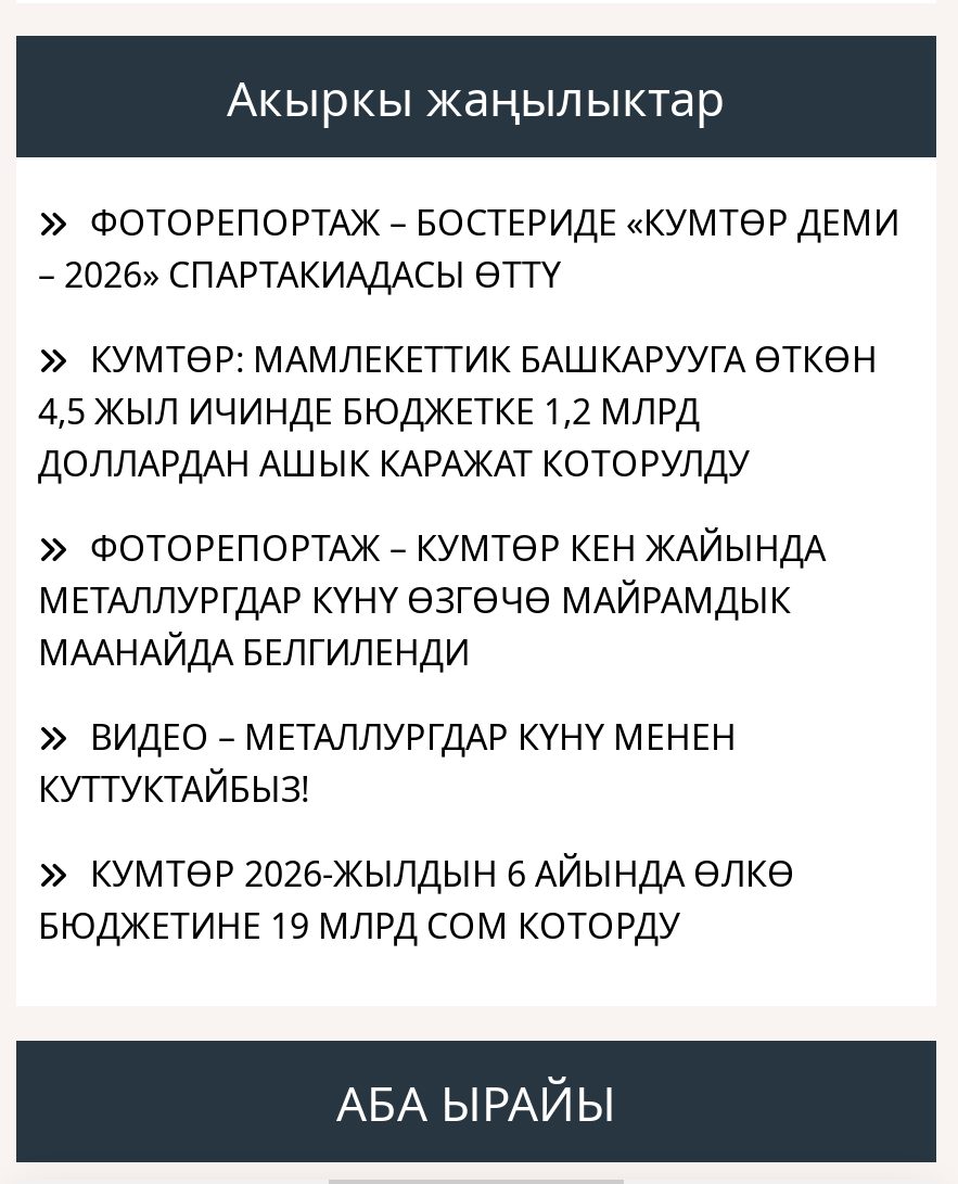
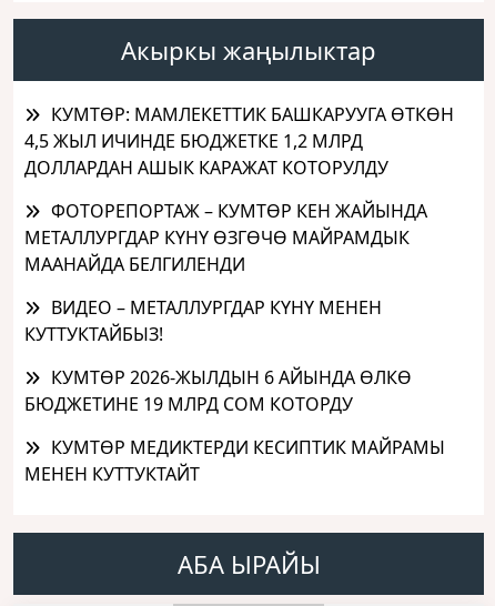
[38,199,899,299] ФОТОРЕПОРТАЖ – БОСТЕРИДЕ «КУМТӨР ДЕМИ | – 2026» СПАРТАКИАДАСЫ ӨТТҮ -> none
moved [38,336,878,950] -> [24,102,454,416]: КУМТӨР: МАМЛЕКЕТТИК БАШКАРУУГА ӨТКӨН | 4,5 ЖЫЛ ИЧИНДЕ БЮДЖЕТКЕ 1,2 МЛРД | ДОЛЛАРДАН АШЫК КАРАЖАТ КОТОРУЛДУ | ... | КУМТӨР 2026-ЖЫЛДЫН 6 АЙЫНДА ӨЛКӨ | БЮДЖЕТИНЕ 19 МЛРД СОМ КОТОРДУ
none -> [24,435,445,486] КУМТӨР МЕДИКТЕРДИ КЕСИПТИК МАЙРАМЫ | МЕНЕН КУТТУКТАЙТ

